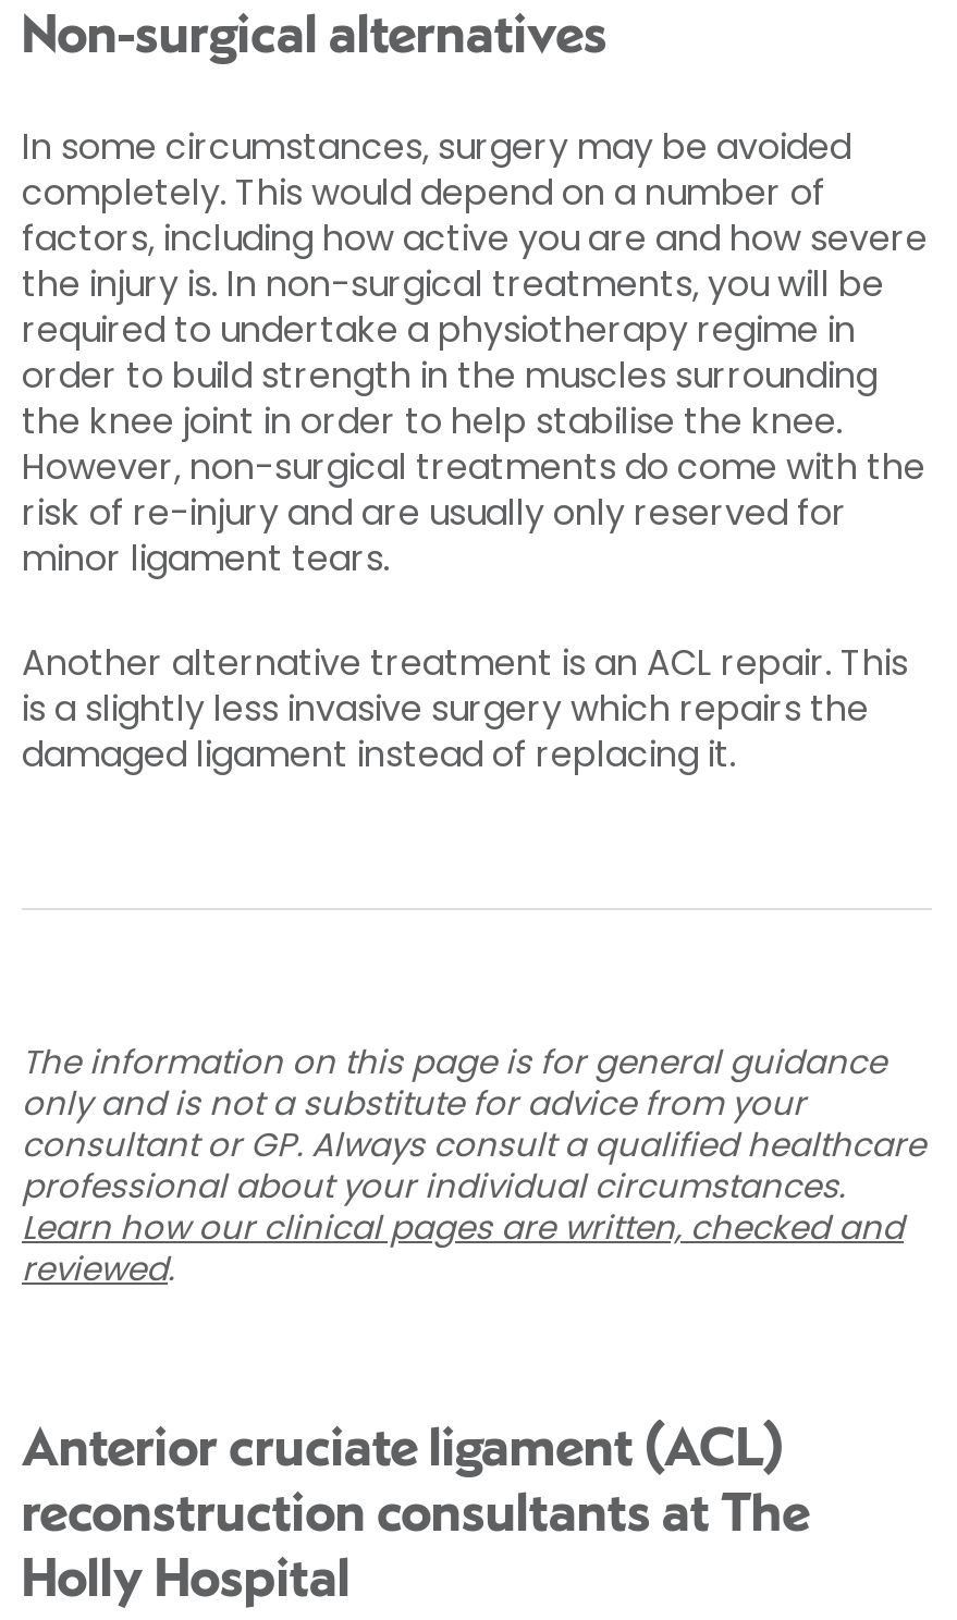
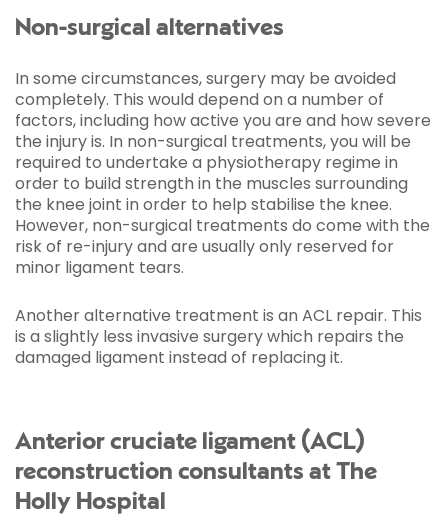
[22,1038,925,1291] The information on this page is for general guidance | only and is not a substitute for advice from your | consultant or GP. Always consult a qualified healthcare | professional about your individual circumstances. | Learn how our clinical pages are written, checked and | reviewed. -> none

